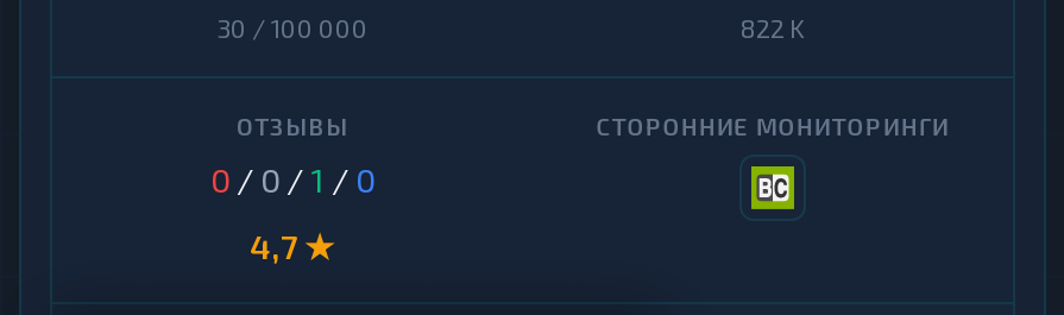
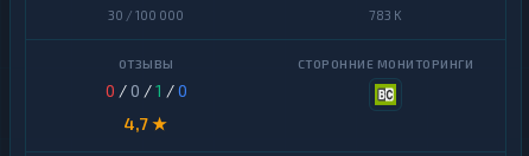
[739,12,806,43] 822 K -> [369,7,402,22] 783 K

